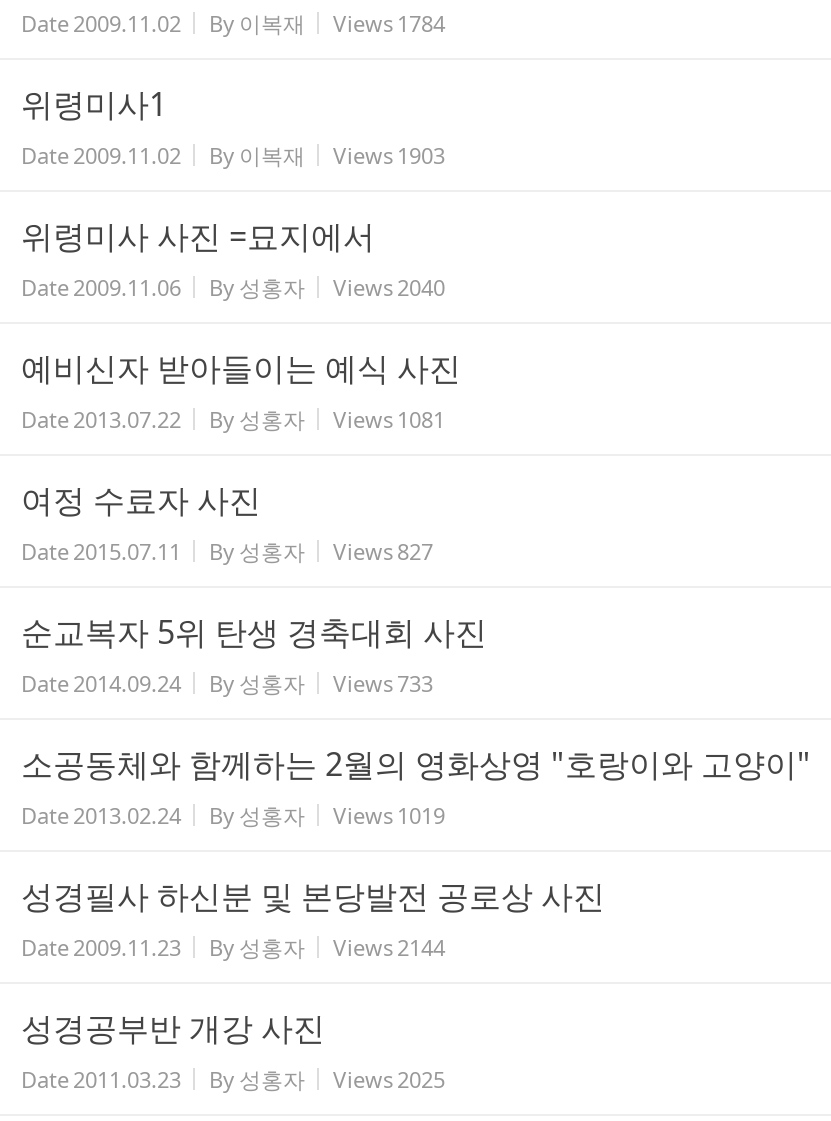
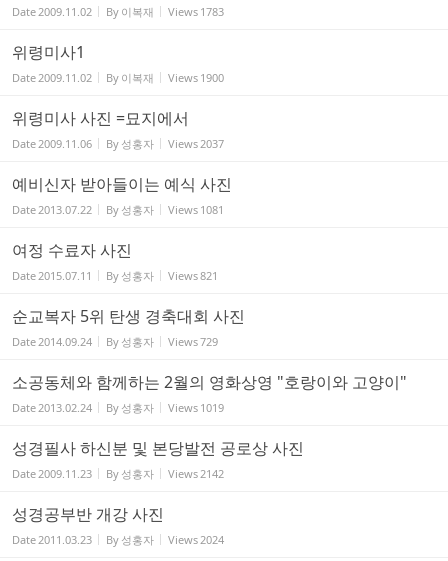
[21,8,445,38] Date 2009.11.02 By 이복재 Views 1784 -> [12,4,224,19] Date 2009.11.02 By 이복재 Views 1783
[21,140,445,170] Date 2009.11.02 By 이복재 Views 1903 -> [12,70,224,85] Date 2009.11.02 By 이복재 Views 1900
[333,272,445,302] Views 2040 -> [168,136,224,151] Views 2037
[333,536,433,566] Views 827 -> [168,268,218,283] Views 821
[333,668,433,698] Views 733 -> [168,334,218,349] Views 729
[333,932,445,962] Views 2144 -> [168,466,224,481] Views 2142
[333,1064,445,1094] Views 2025 -> [168,532,224,547] Views 2024

